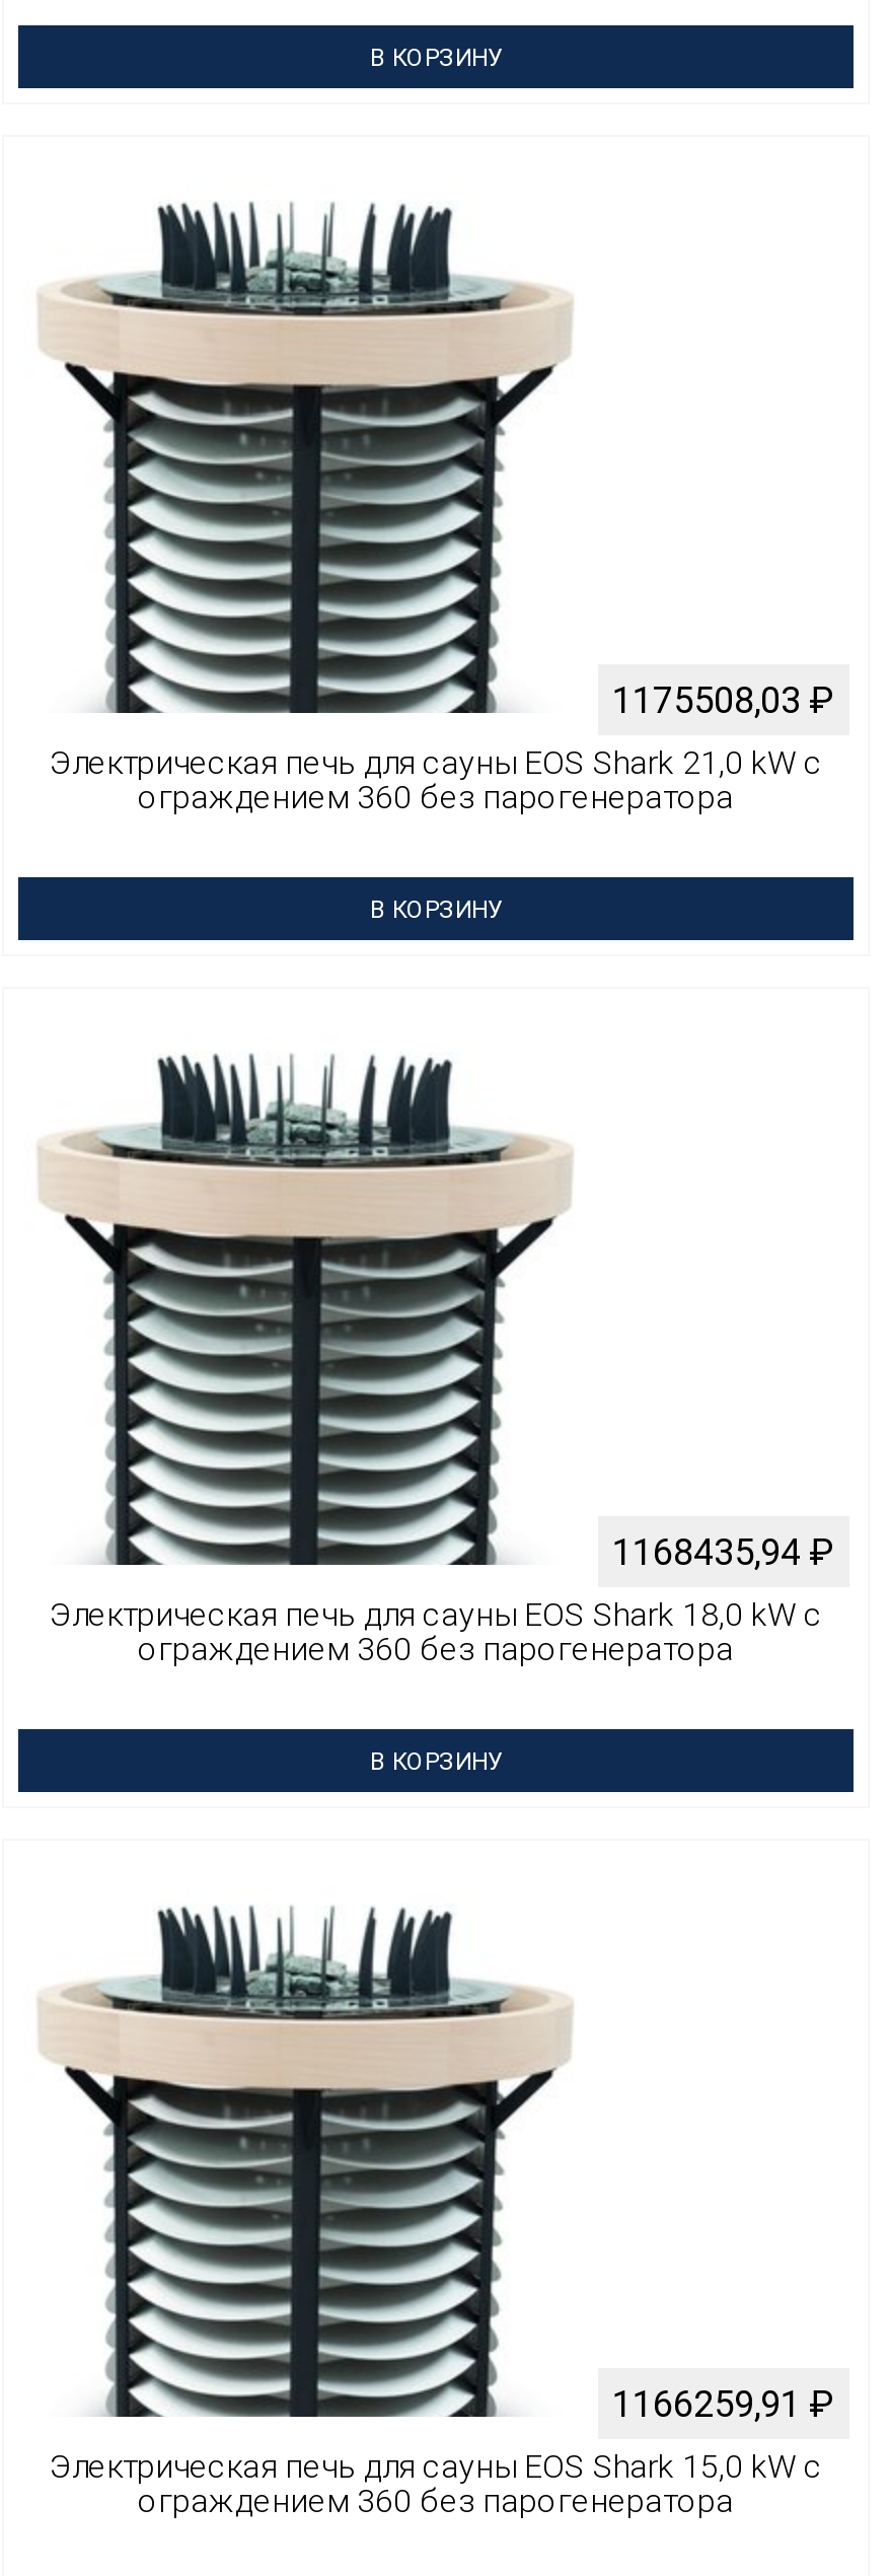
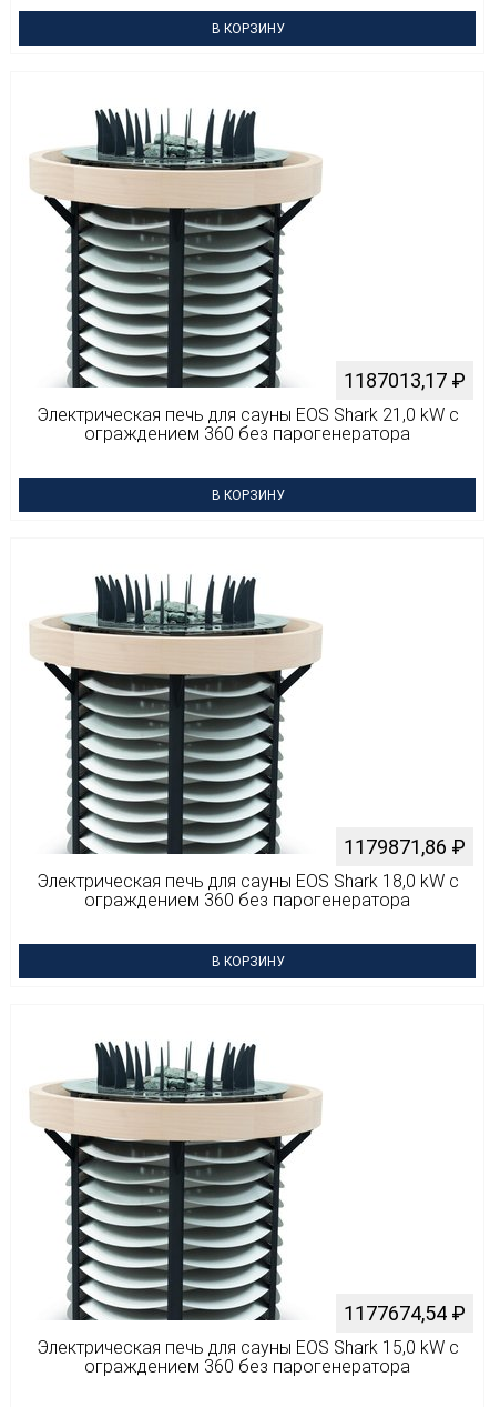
[612,678,835,721] 1175508,03 ₽ -> [344,369,466,392] 1187013,17 ₽
[612,1531,835,1573] 1168435,94 ₽ -> [344,835,466,859] 1179871,86 ₽
[612,2383,835,2425] 1166259,91 ₽ -> [344,1302,466,1325] 1177674,54 ₽

